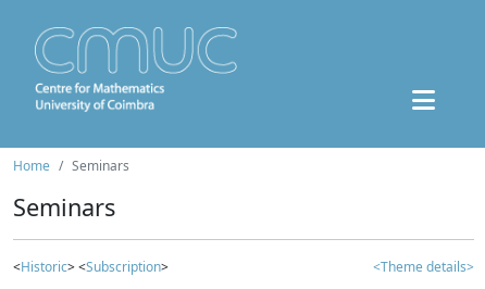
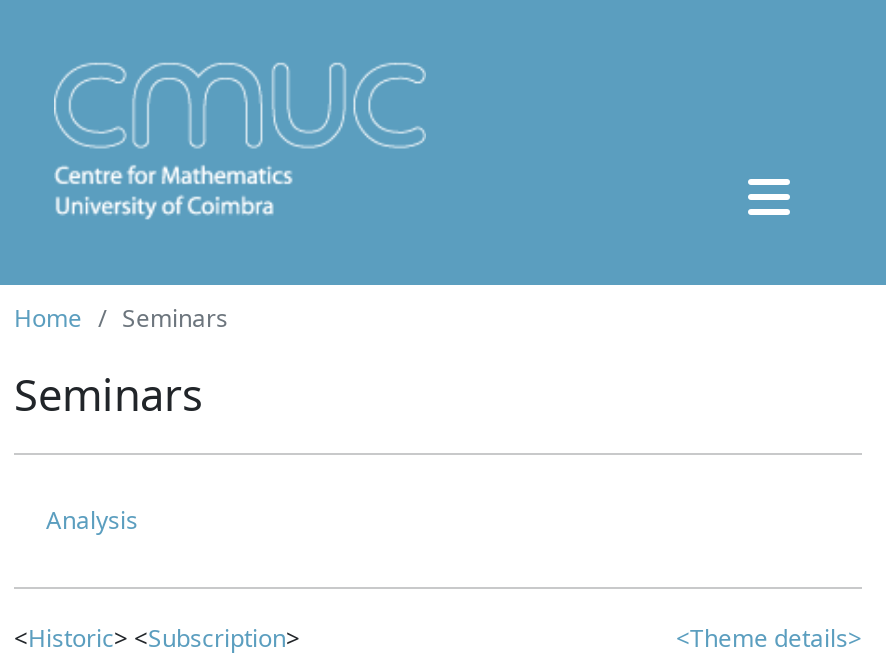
none -> [46,503,138,537] Analysis

